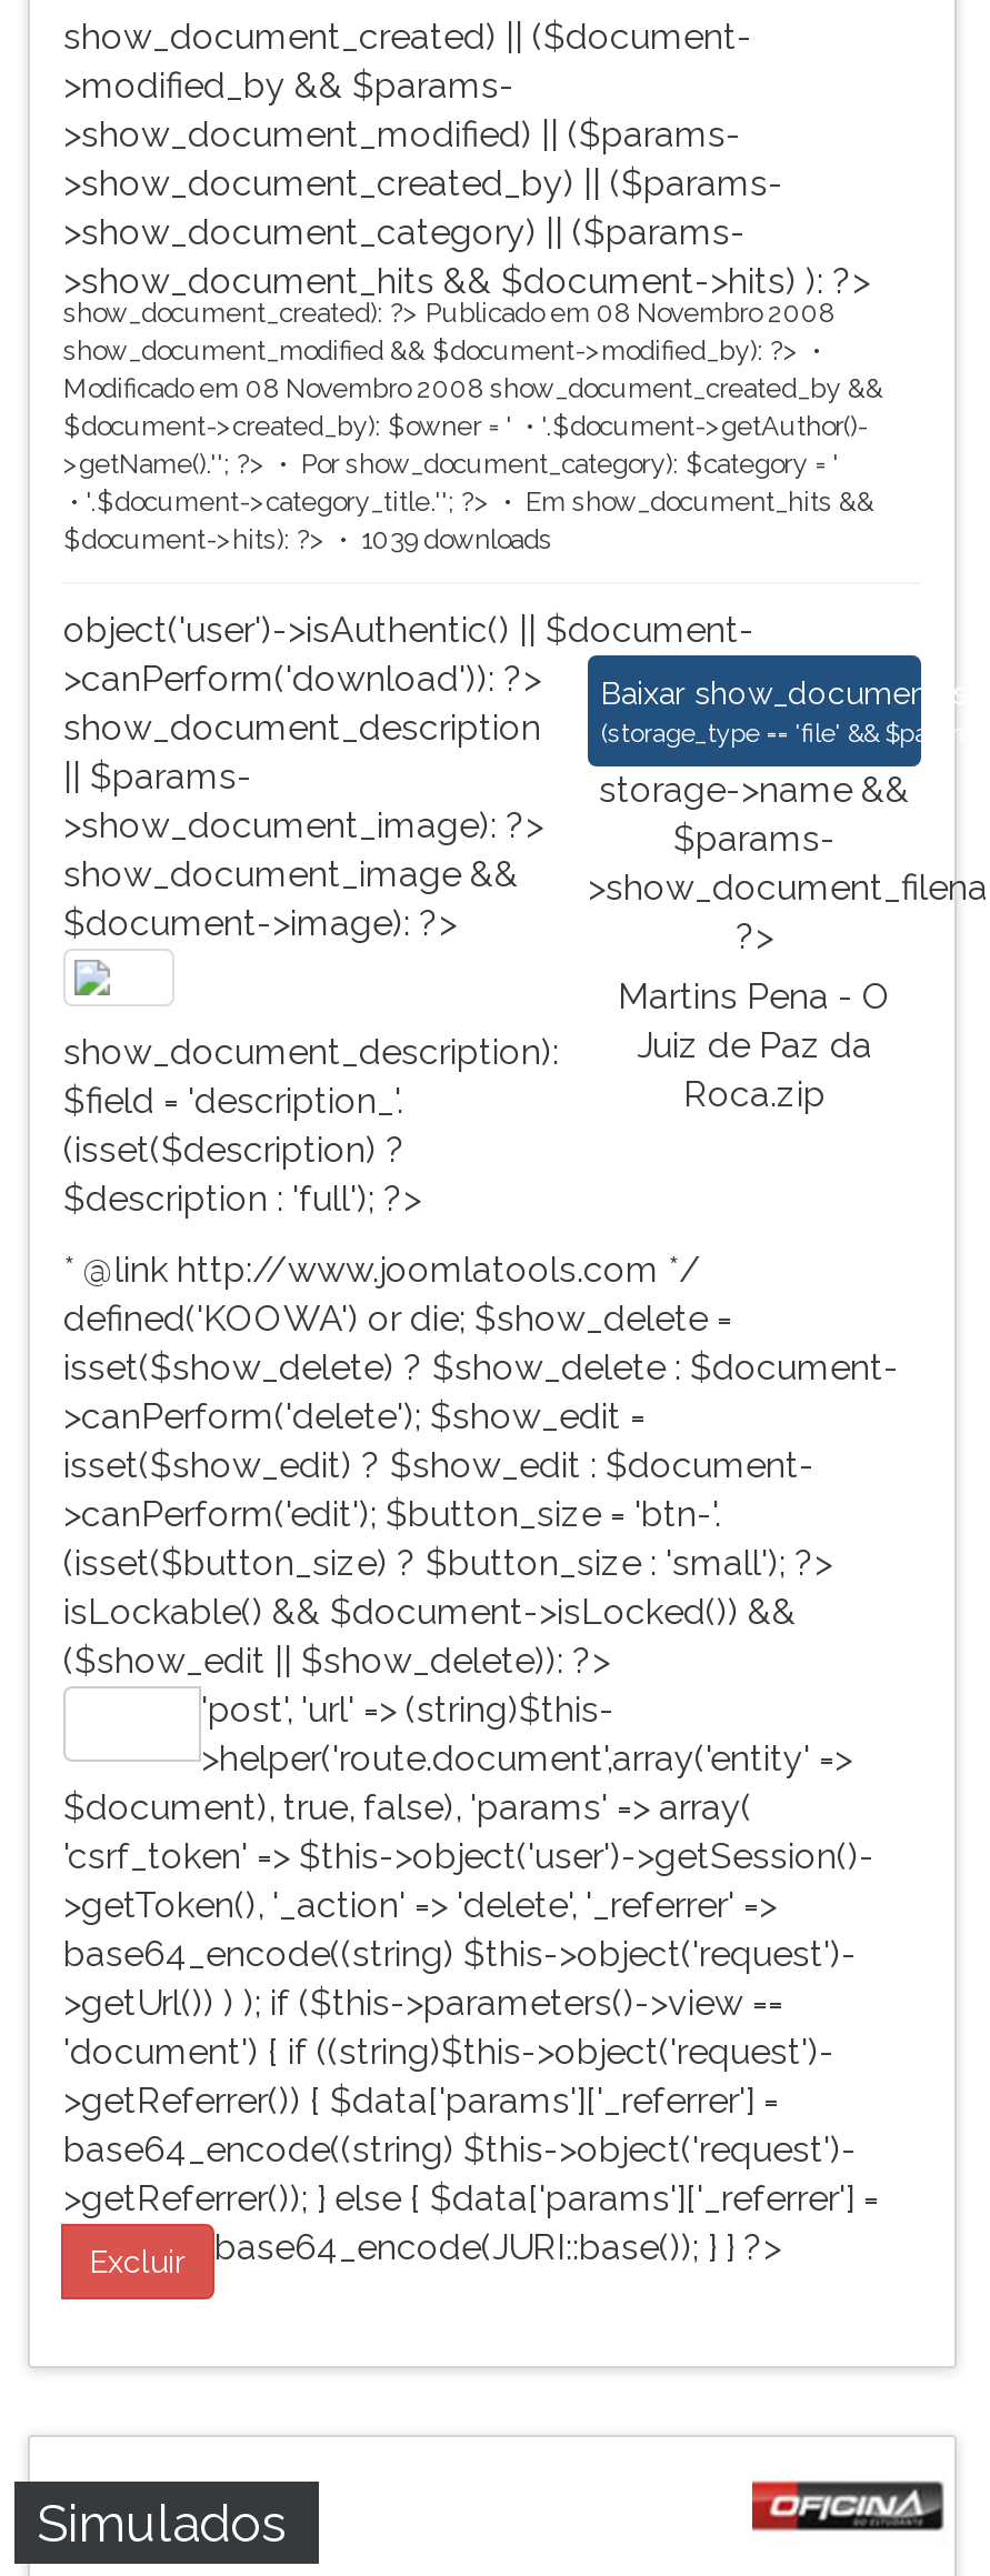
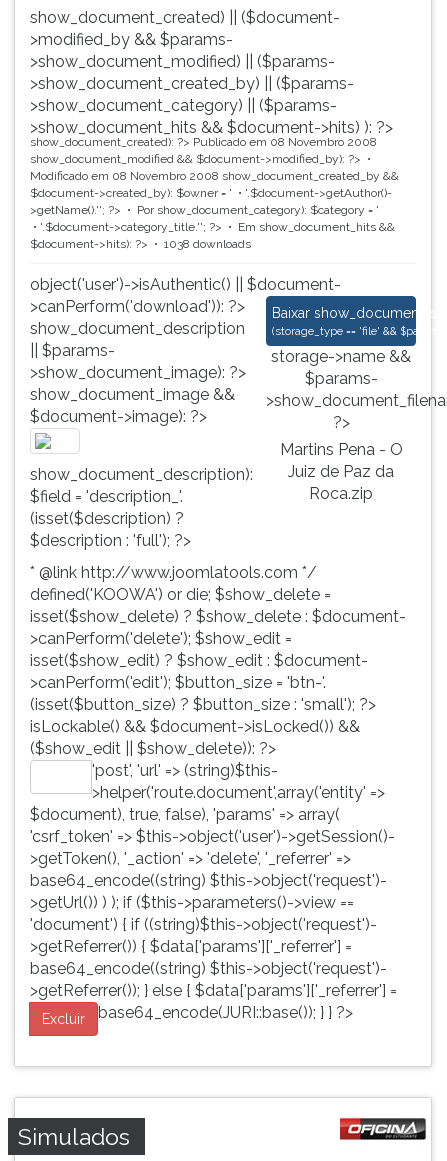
[63,524,552,555] $document->hits): ?> 1039 downloads -> [30,237,251,251] $document->hits): ?> 1038 downloads

